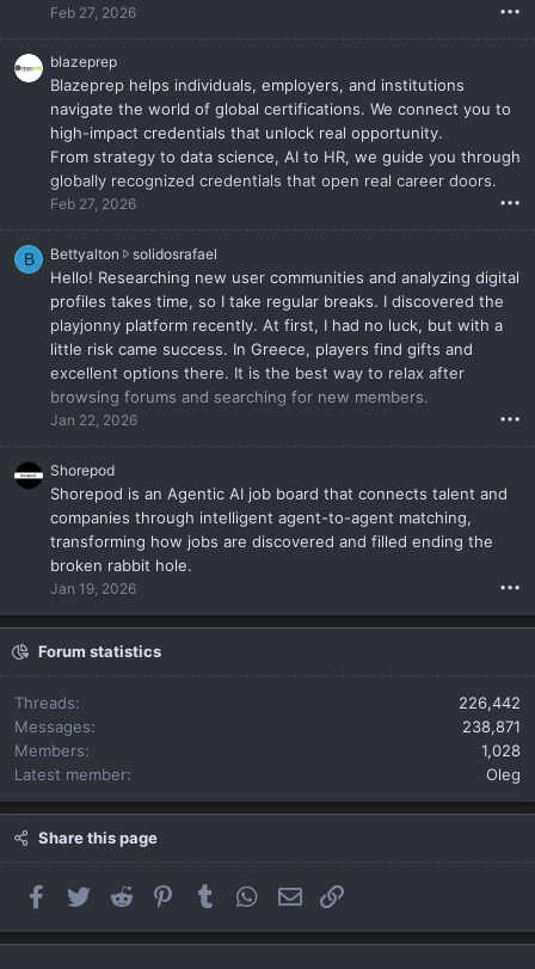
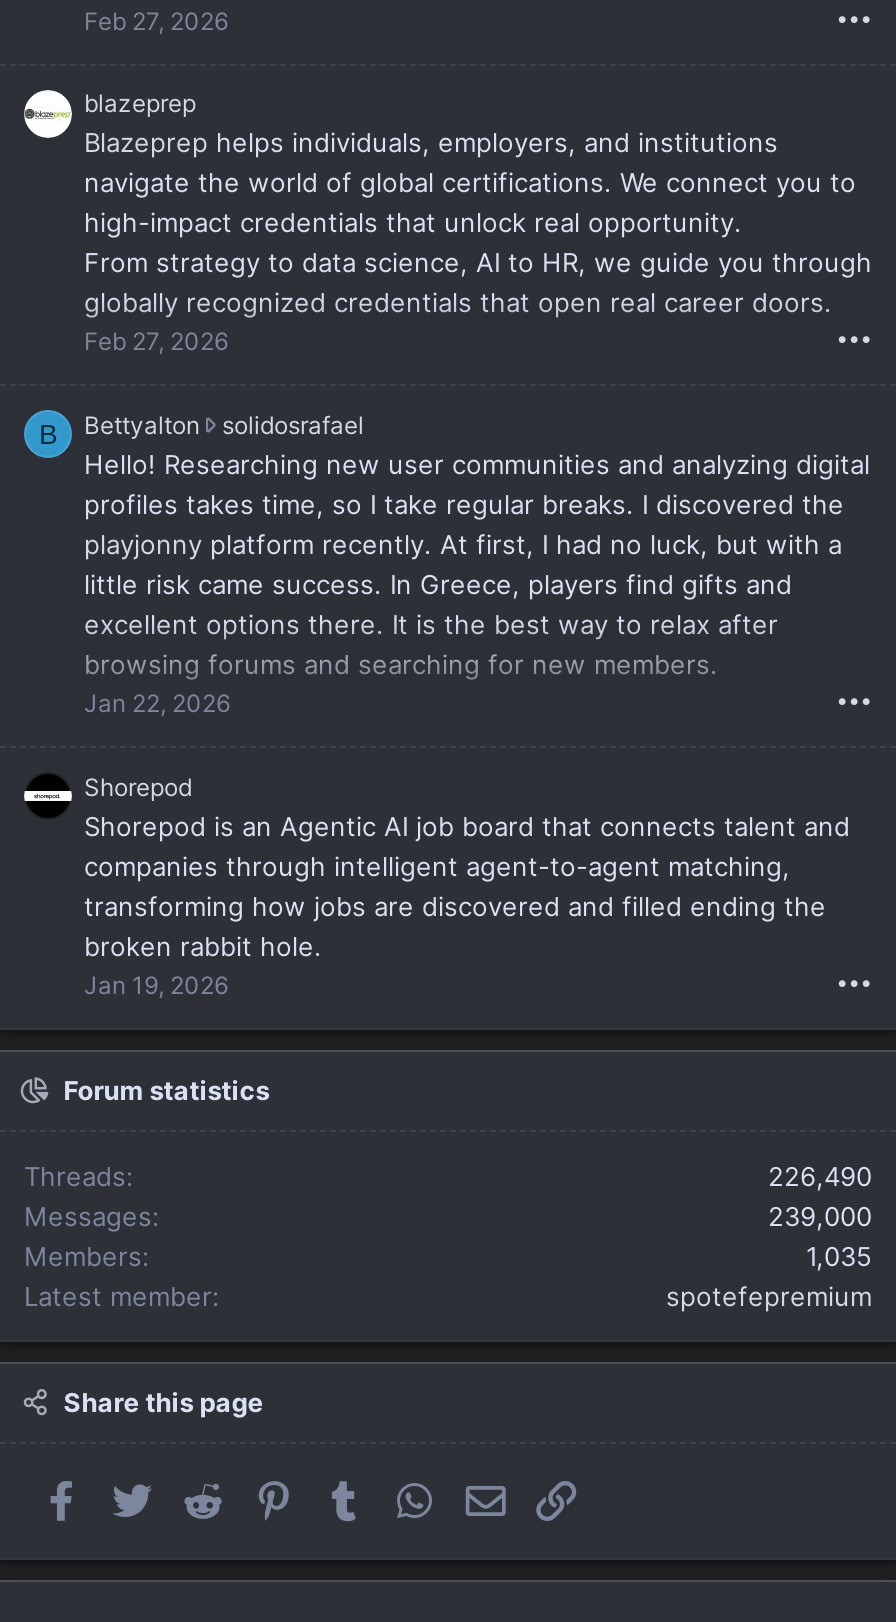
[459,693,521,712] 226,442 -> [768,1159,872,1191] 226,490
[462,717,521,736] 238,871 -> [768,1199,872,1231] 239,000
[481,740,521,760] 1,028 -> [806,1239,872,1271] 1,035
[486,764,521,783] Oleg -> [666,1279,872,1311] spotefepremium

